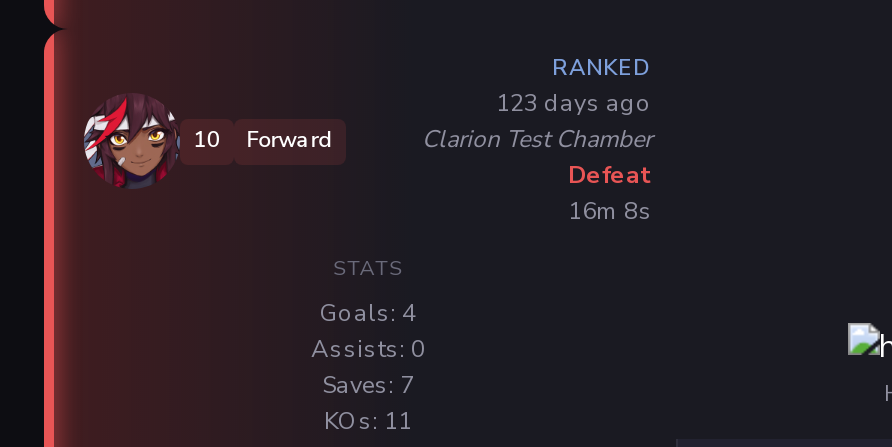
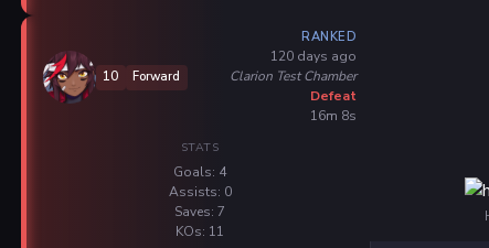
[496,88,652,120] 123 days ago -> [270,48,357,65] 120 days ago

